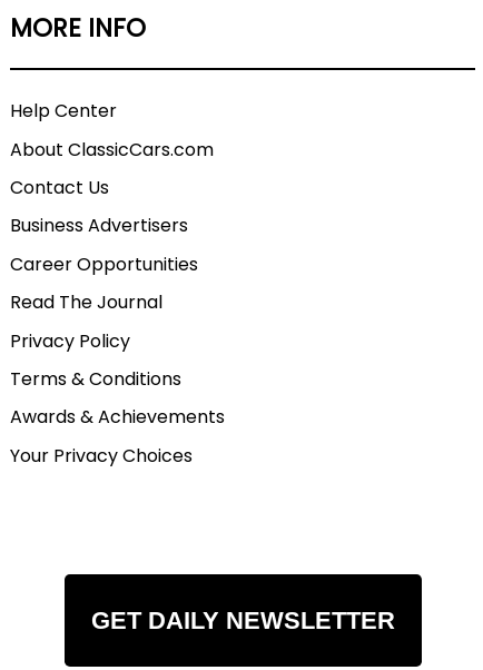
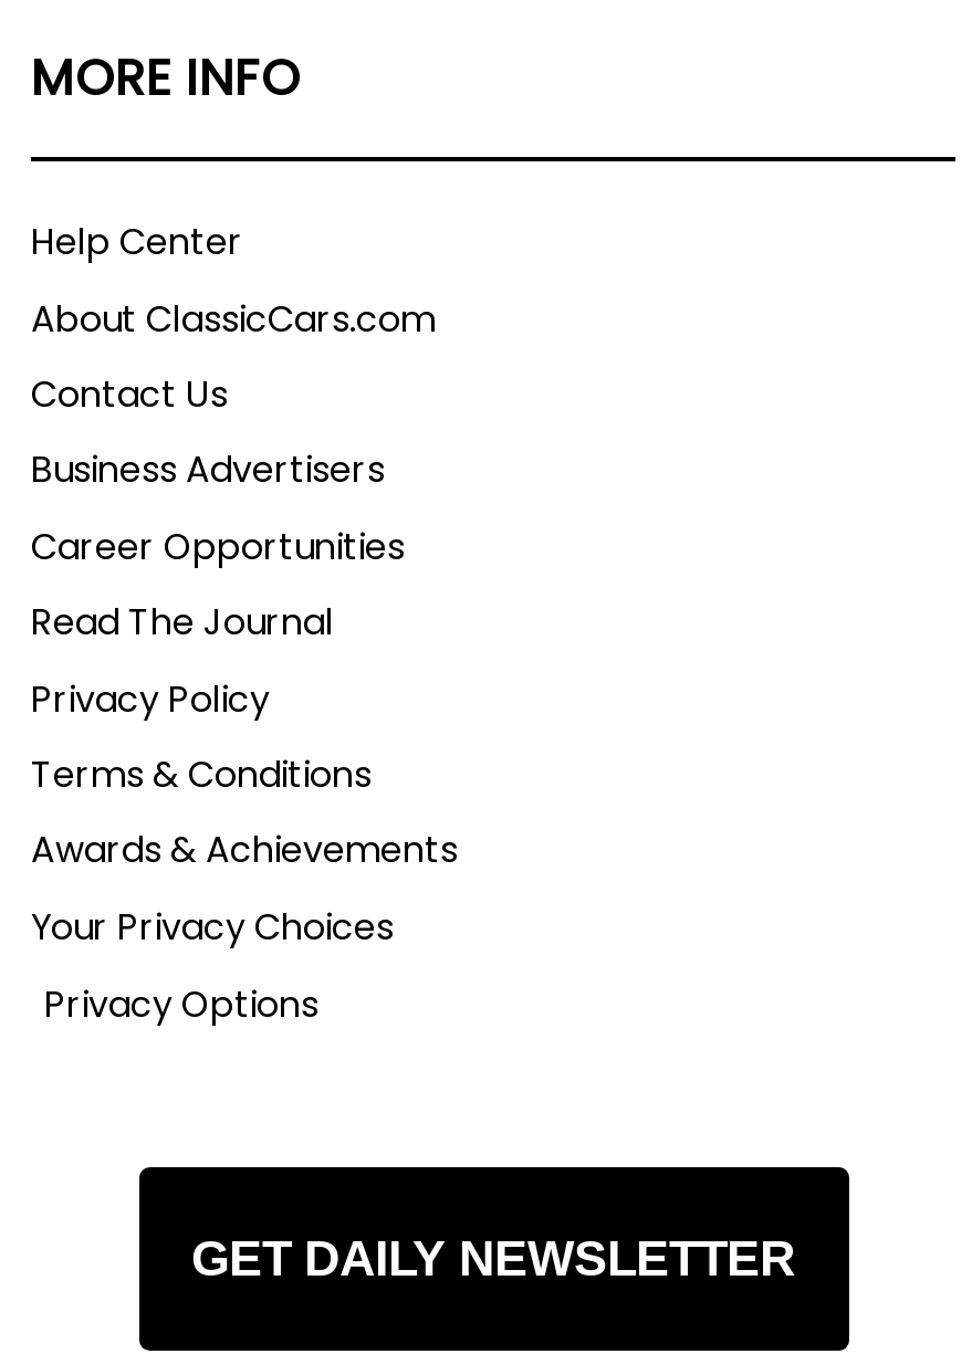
none -> [44,980,318,1030] Privacy Options

